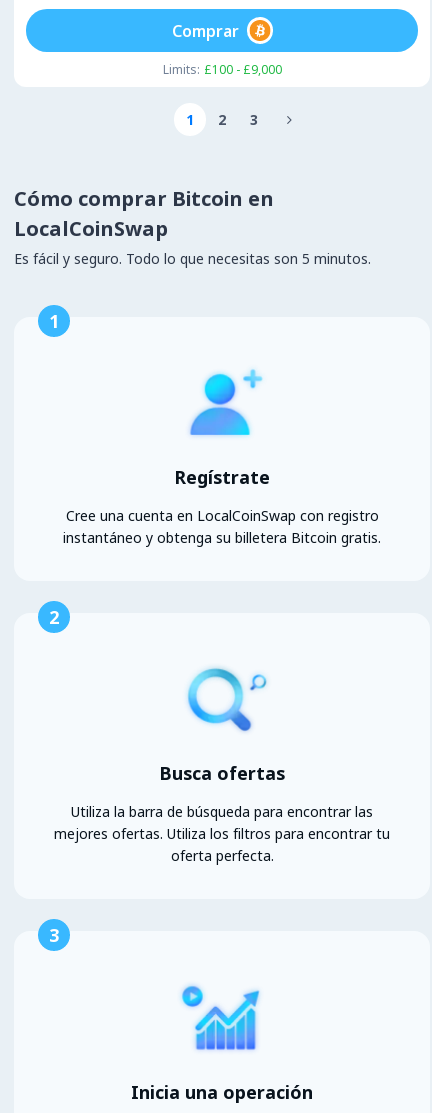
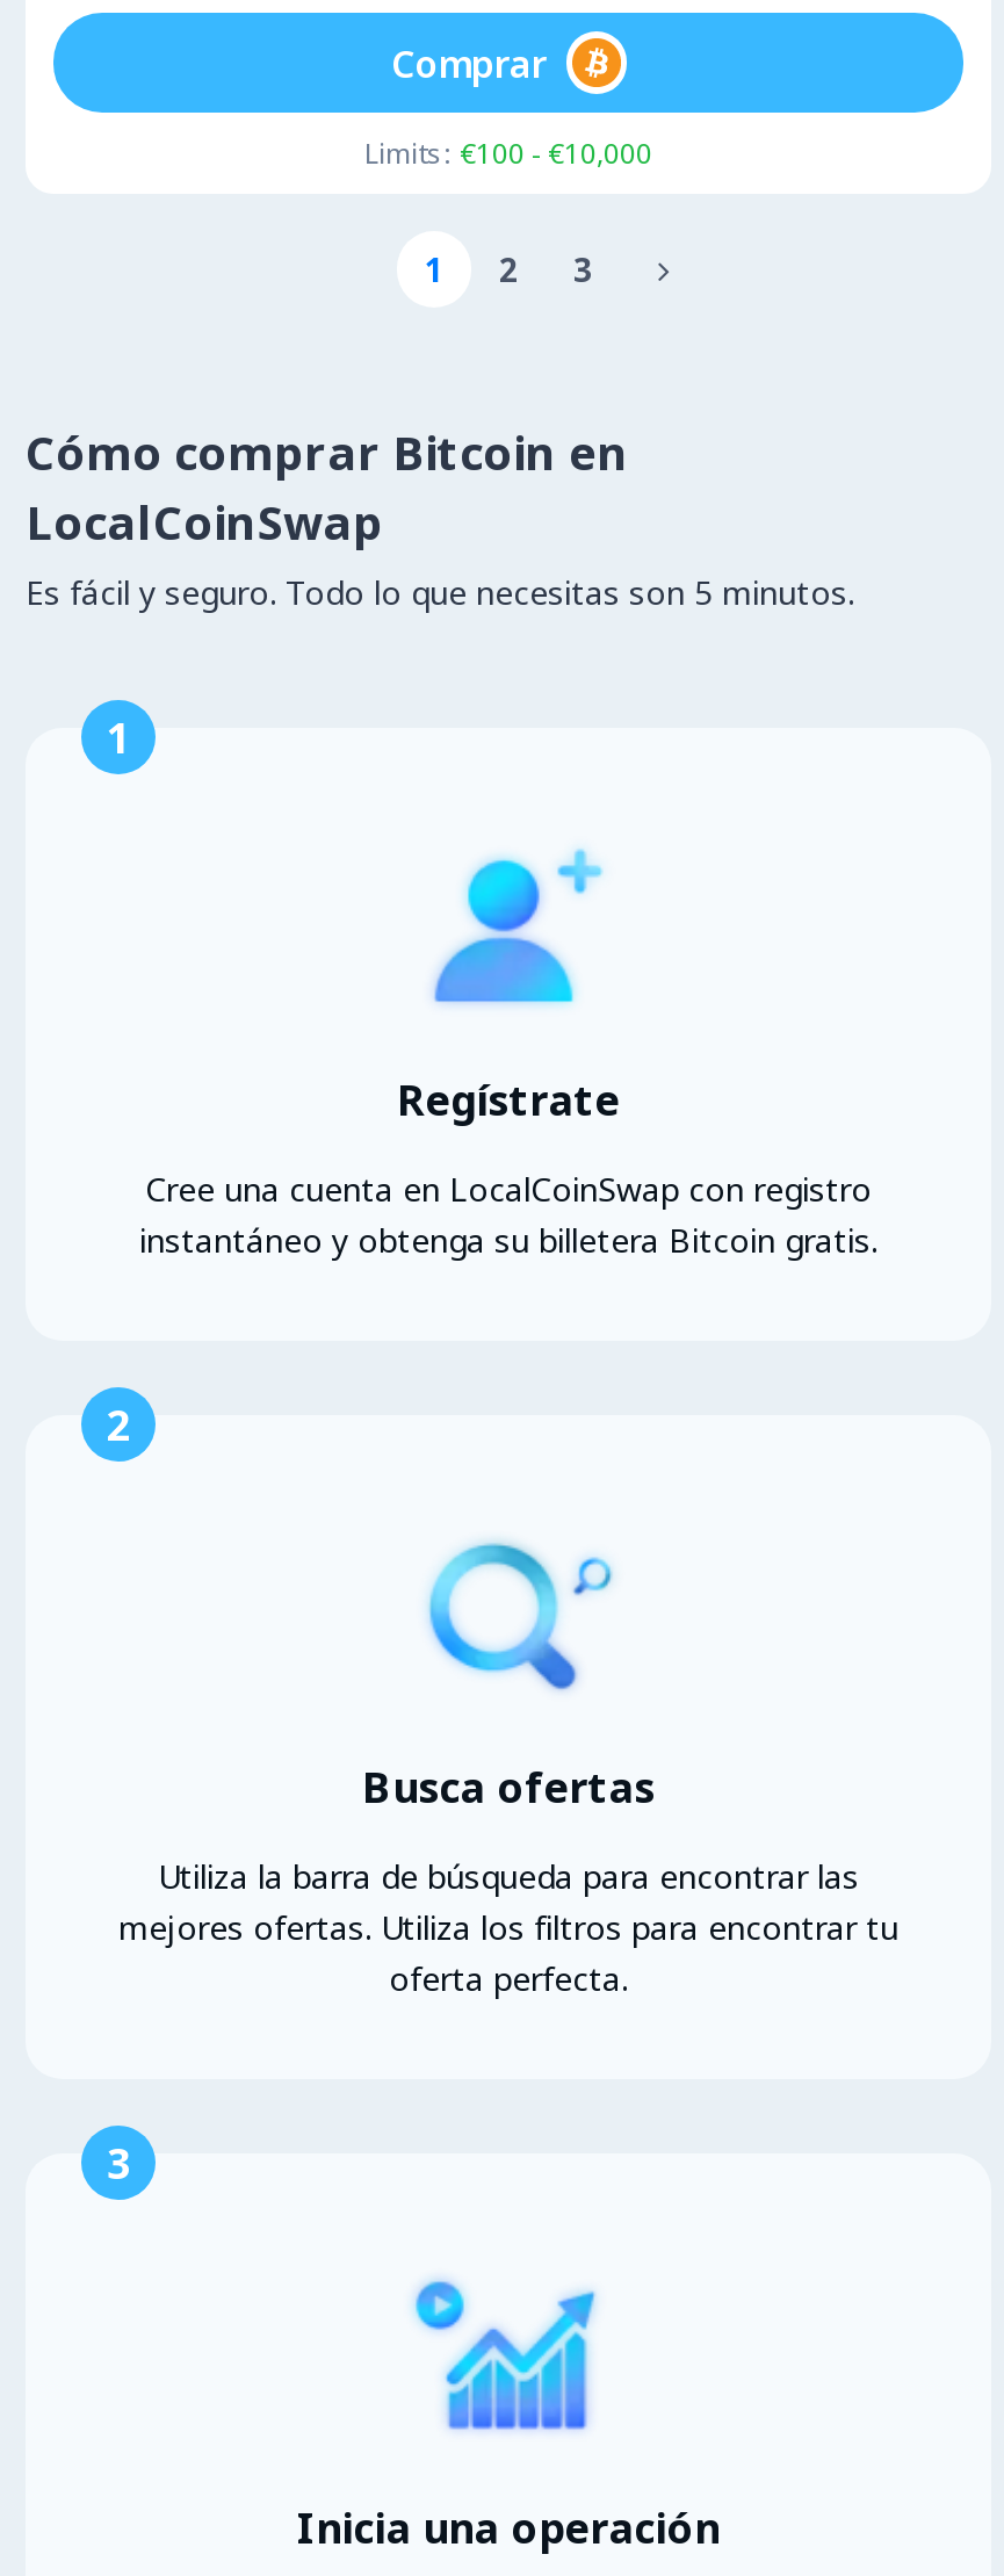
[162,61,281,78] Limits: £100 - £9,000 -> [364,134,652,173] Limits: €100 - €10,000

